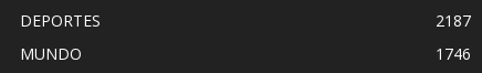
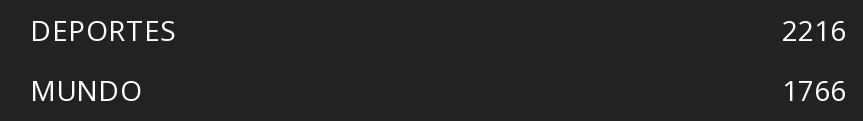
[436,10,471,31] 2187 -> [782,10,846,48] 2216
[436,43,471,64] 1746 -> [782,70,846,108] 1766

